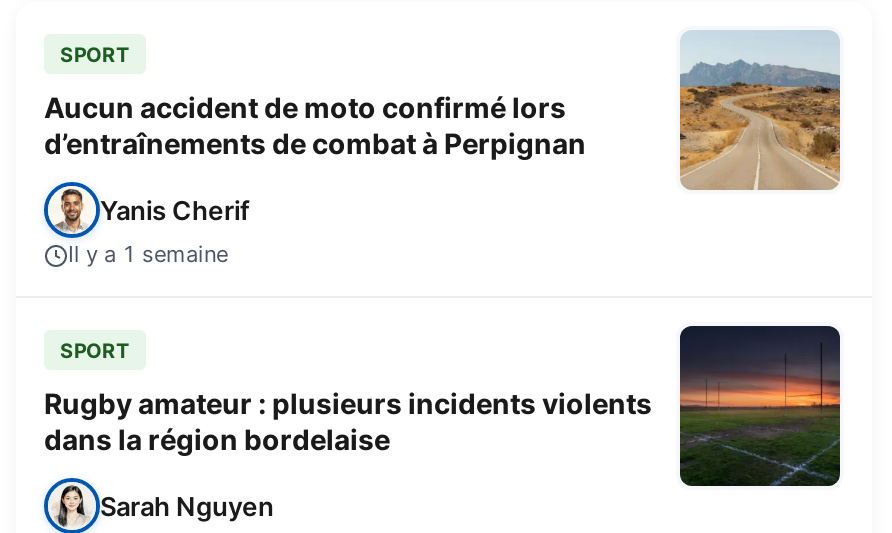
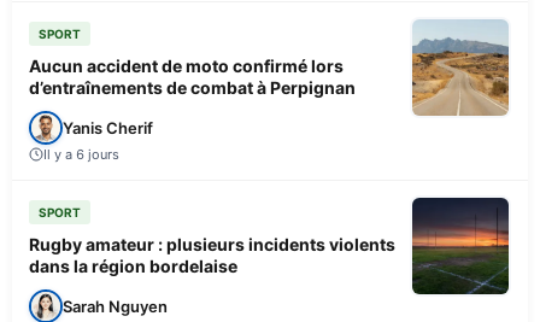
[68,240,228,268] Il y a 1 semaine -> [43,145,119,162] Il y a 6 jours

